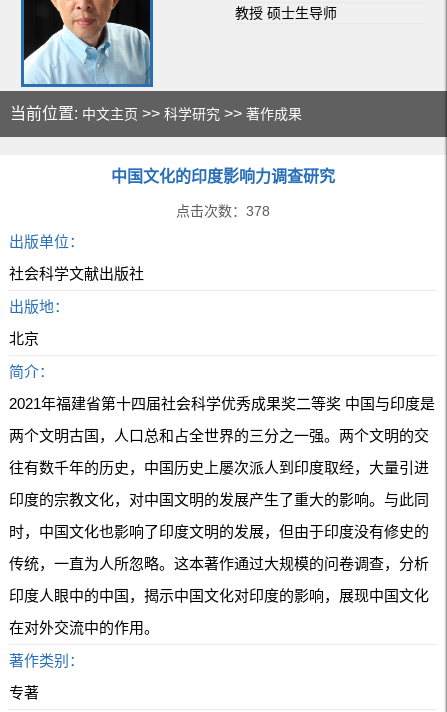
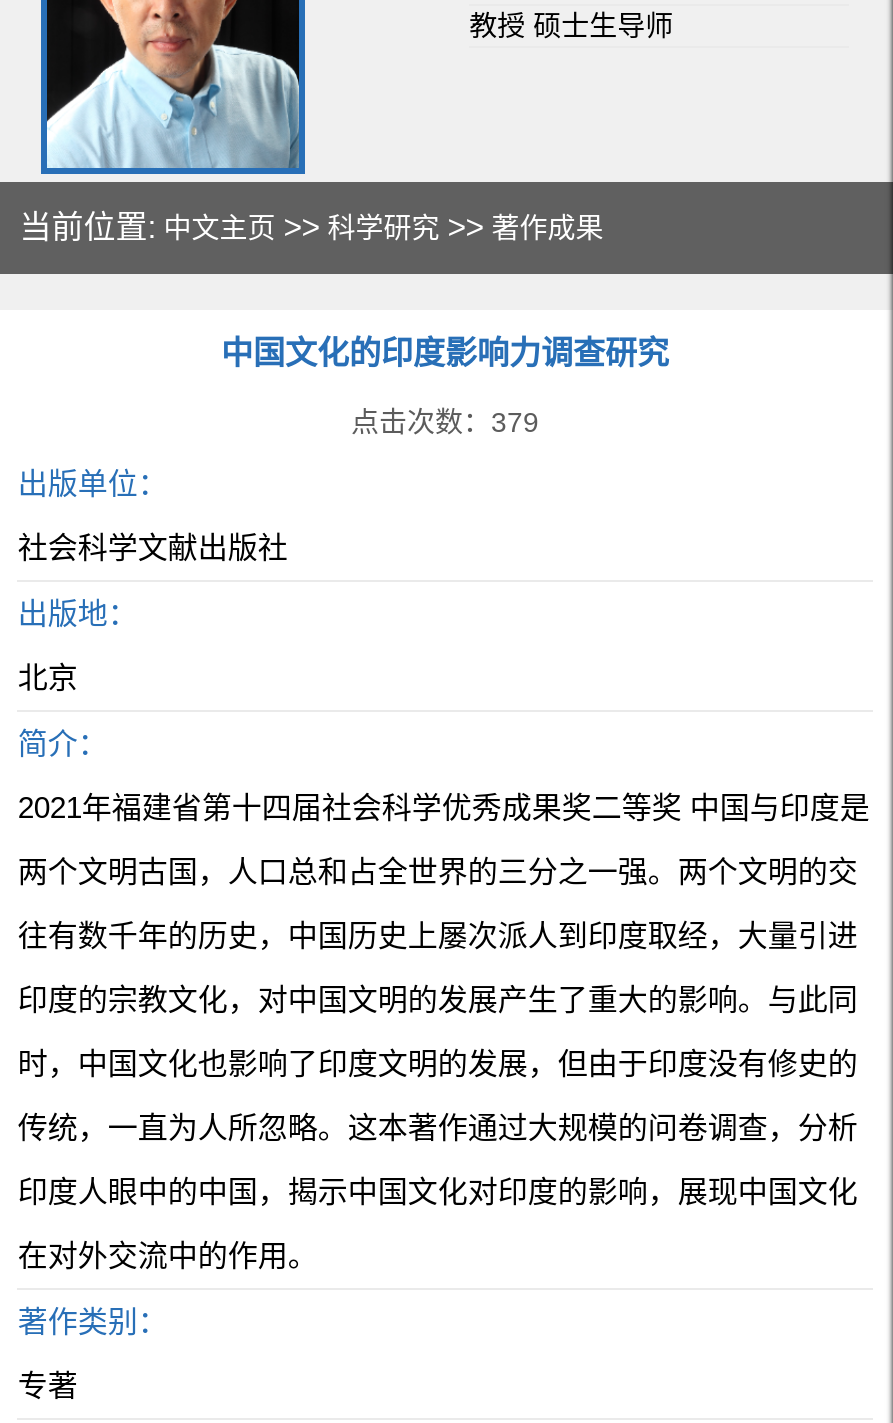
[176,203,270,219] 点击次数：378 -> [351,406,539,438] 点击次数：379

